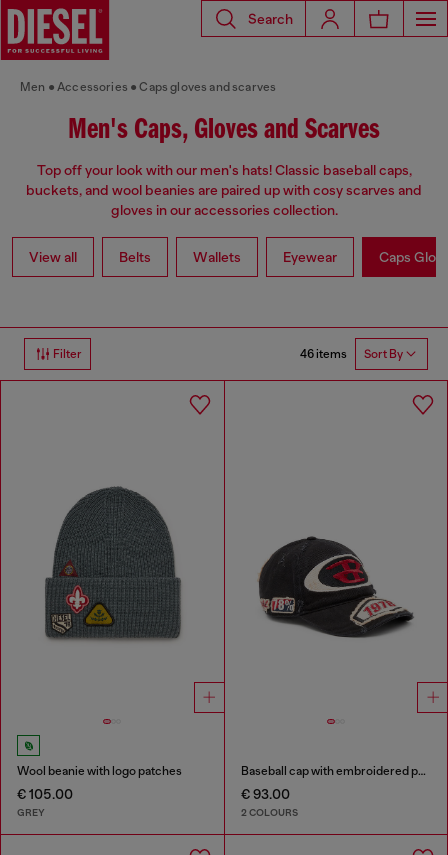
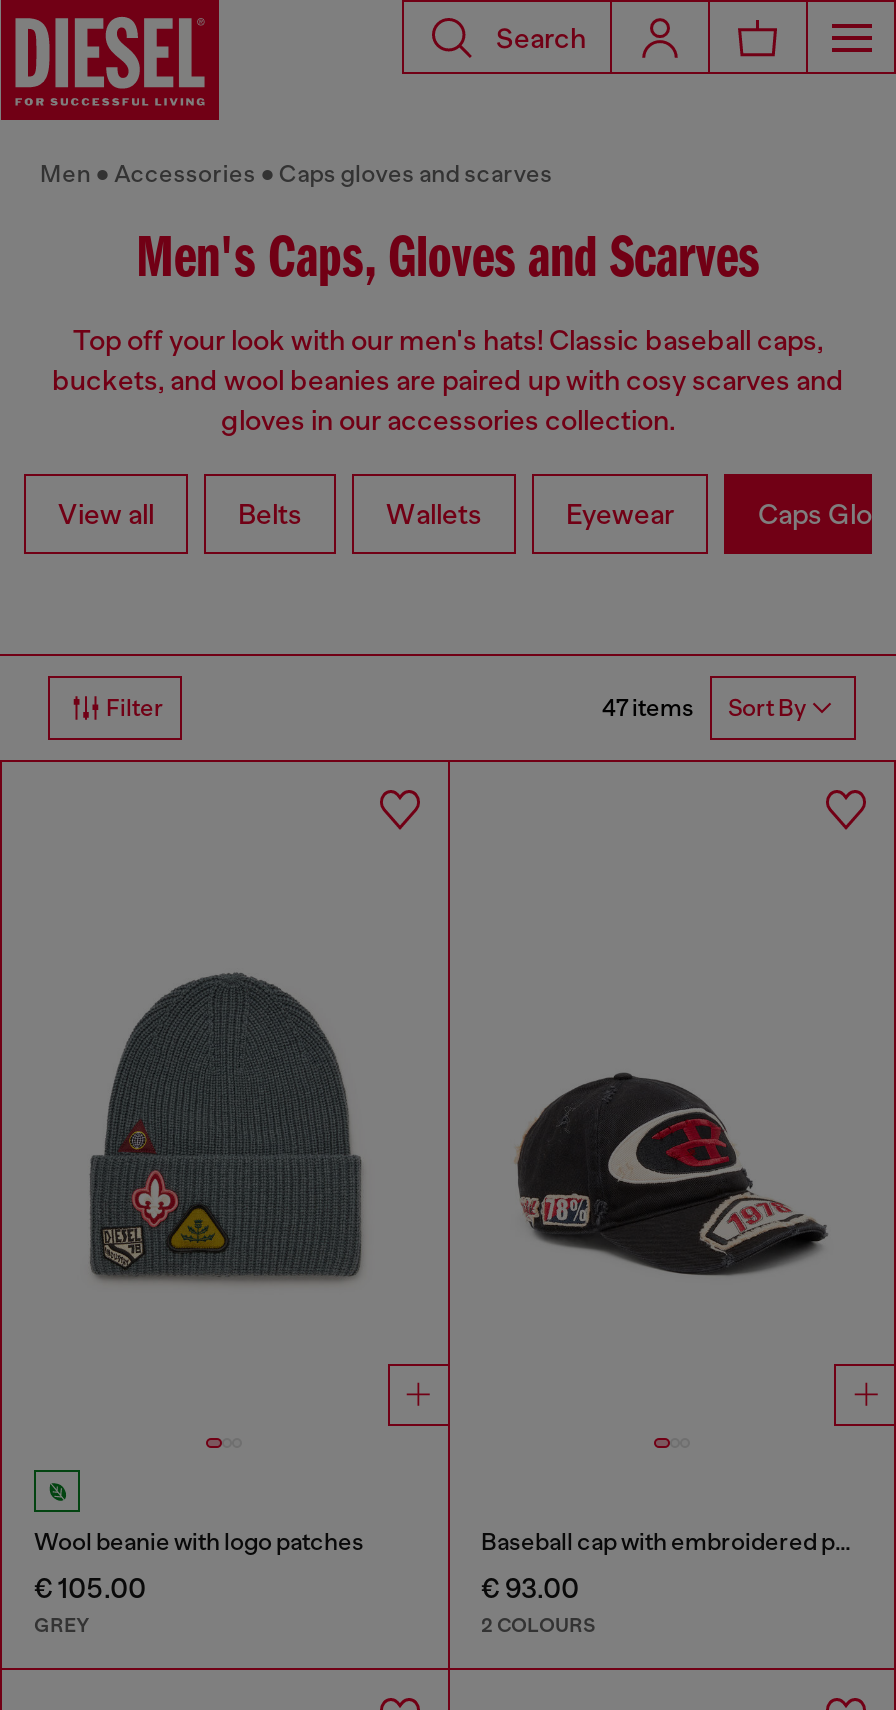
[300,347,403,361] 46 items Sort By -> [602,694,806,723] 47 items Sort By

